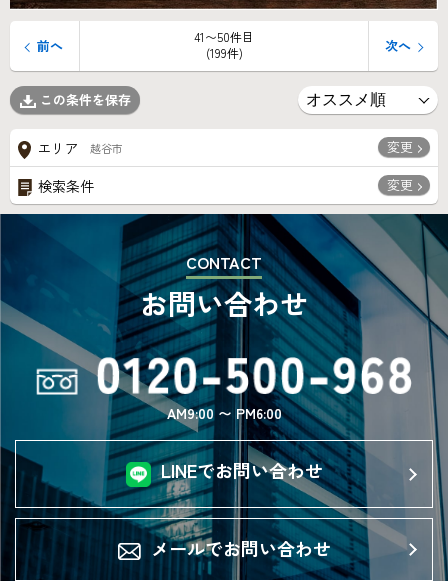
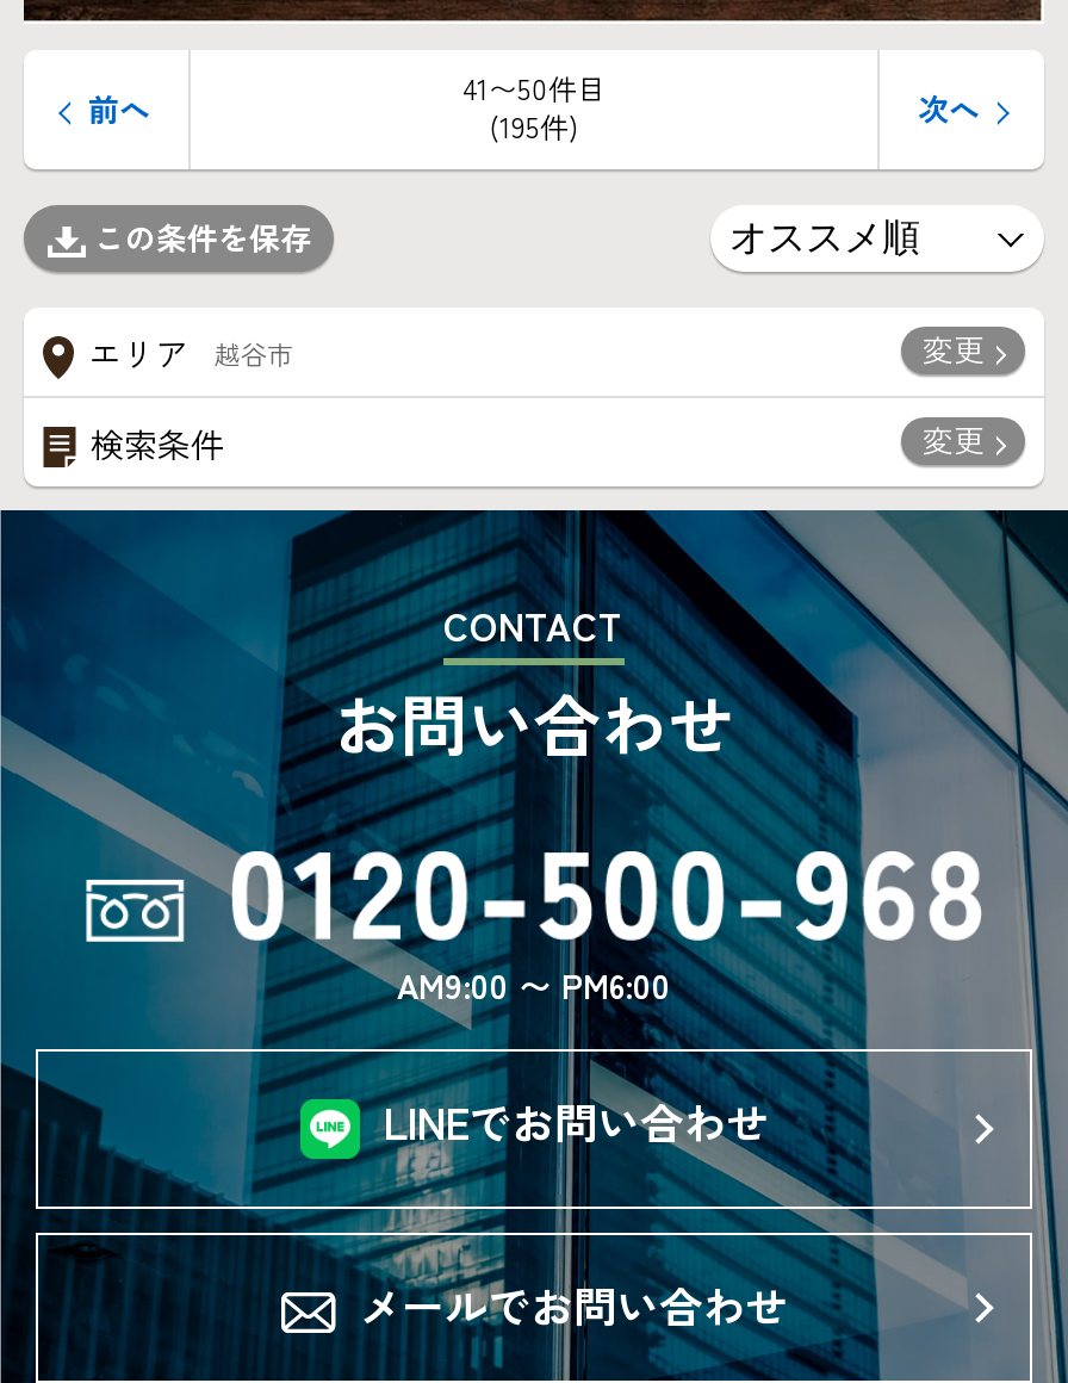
[205,44,242,61] (199件) -> [490,105,578,146] (195件)

